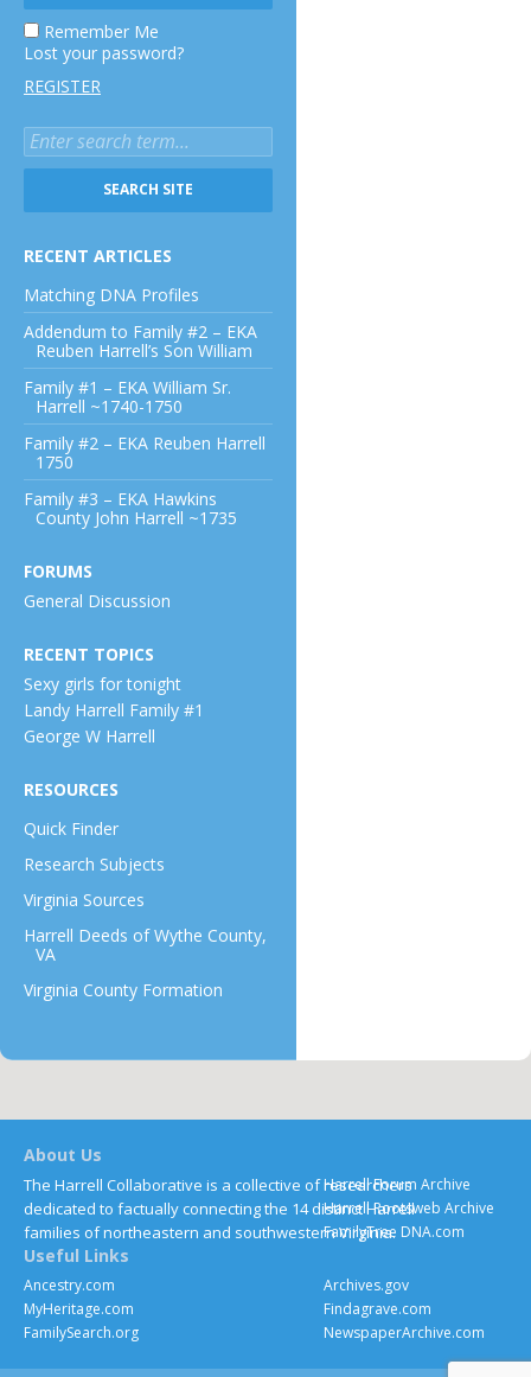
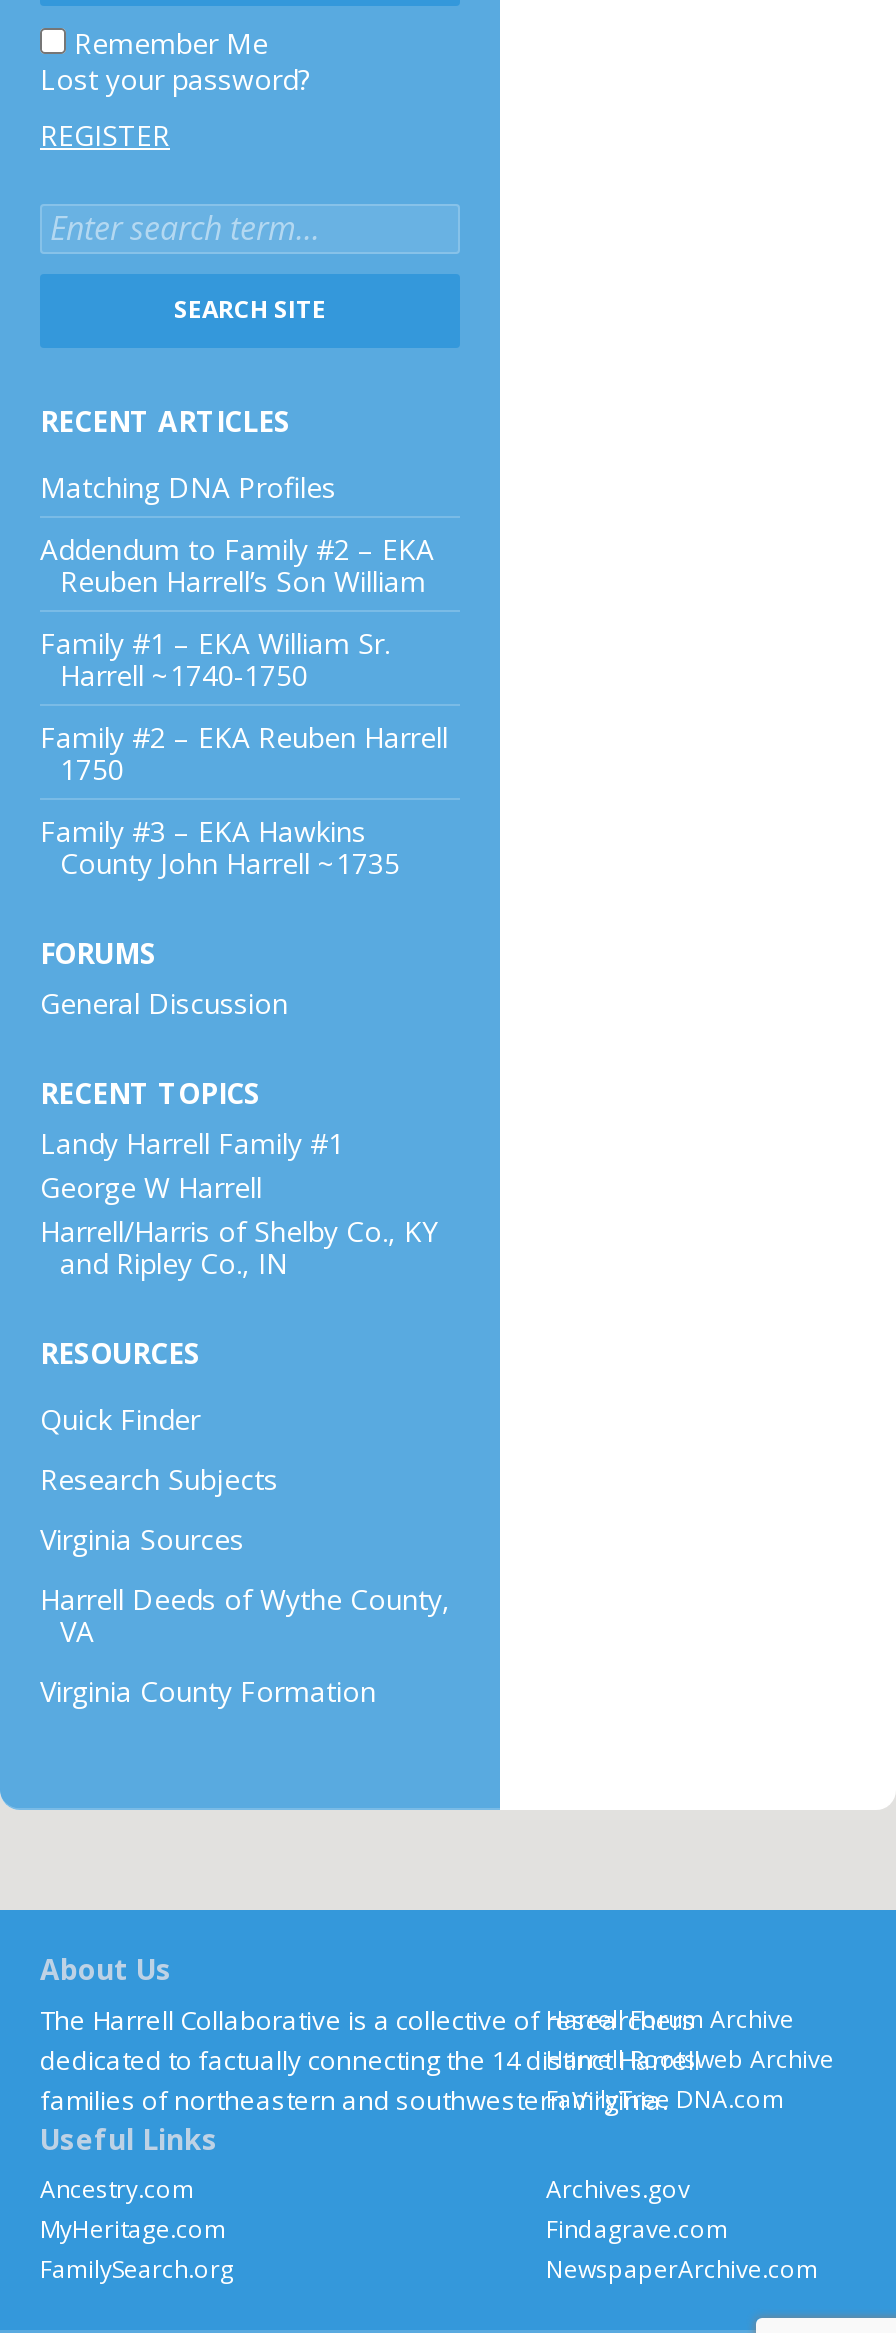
[24,672,181,695] Sexy girls for tonight -> none
moved [24,699,204,747] -> [40,1124,344,1206]: Landy Harrell Family #1 | George W Harrell
none -> [40,1212,438,1282] Harrell/Harris of Shelby Co., KY | and Ripley Co., IN

